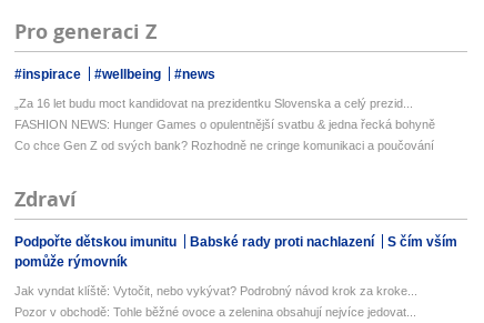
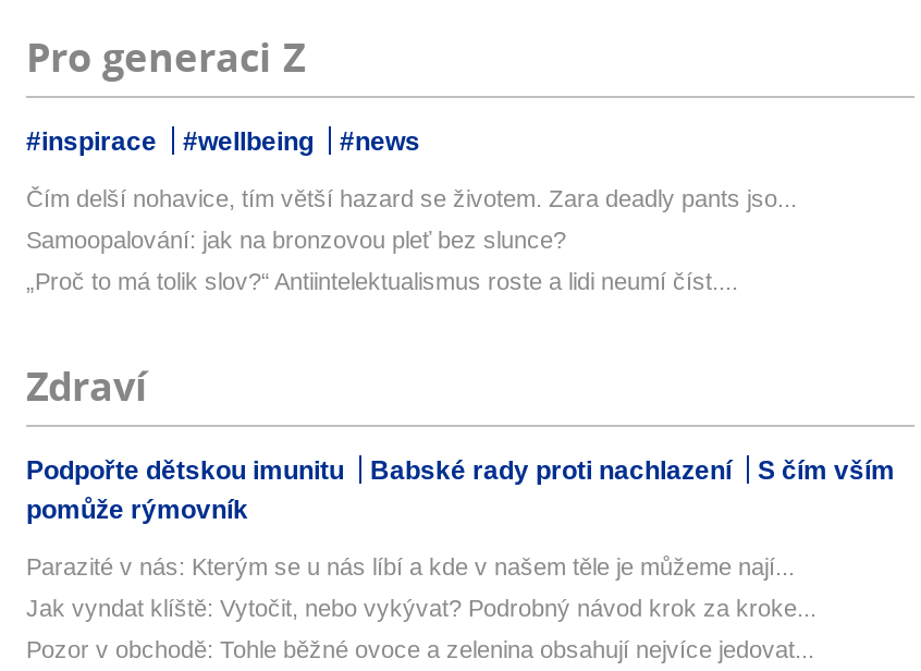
[14,97,413,110] „Za 16 let budu moct kandidovat na prezidentku Slovenska a celý prezid... -> [26,186,797,212] Čím delší nohavice, tím větší hazard se životem. Zara deadly pants jso...
[14,118,435,131] FASHION NEWS: Hunger Games o opulentnější svatbu & jedna řecká bohyně -> [26,227,566,254] Samoopalování: jak na bronzovou pleť bez slunce?
[14,139,434,153] Co chce Gen Z od svých bank? Rozhodně ne cringe komunikaci a poučování -> [26,269,738,295] „Proč to má tolik slov?“ Antiintelektualismus roste a lidi neumí číst....
none -> [26,554,795,580] Parazité v nás: Kterým se u nás líbí a kde v našem těle je můžeme nají...

